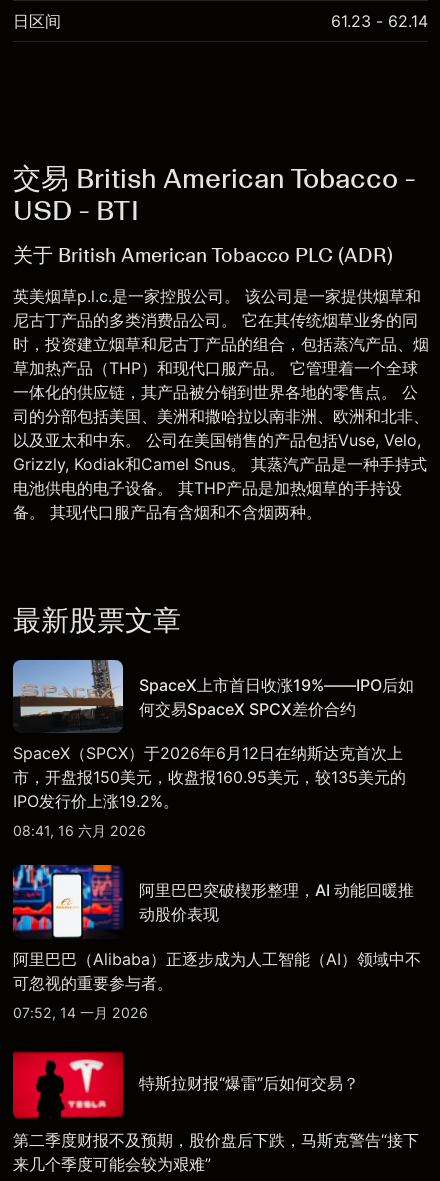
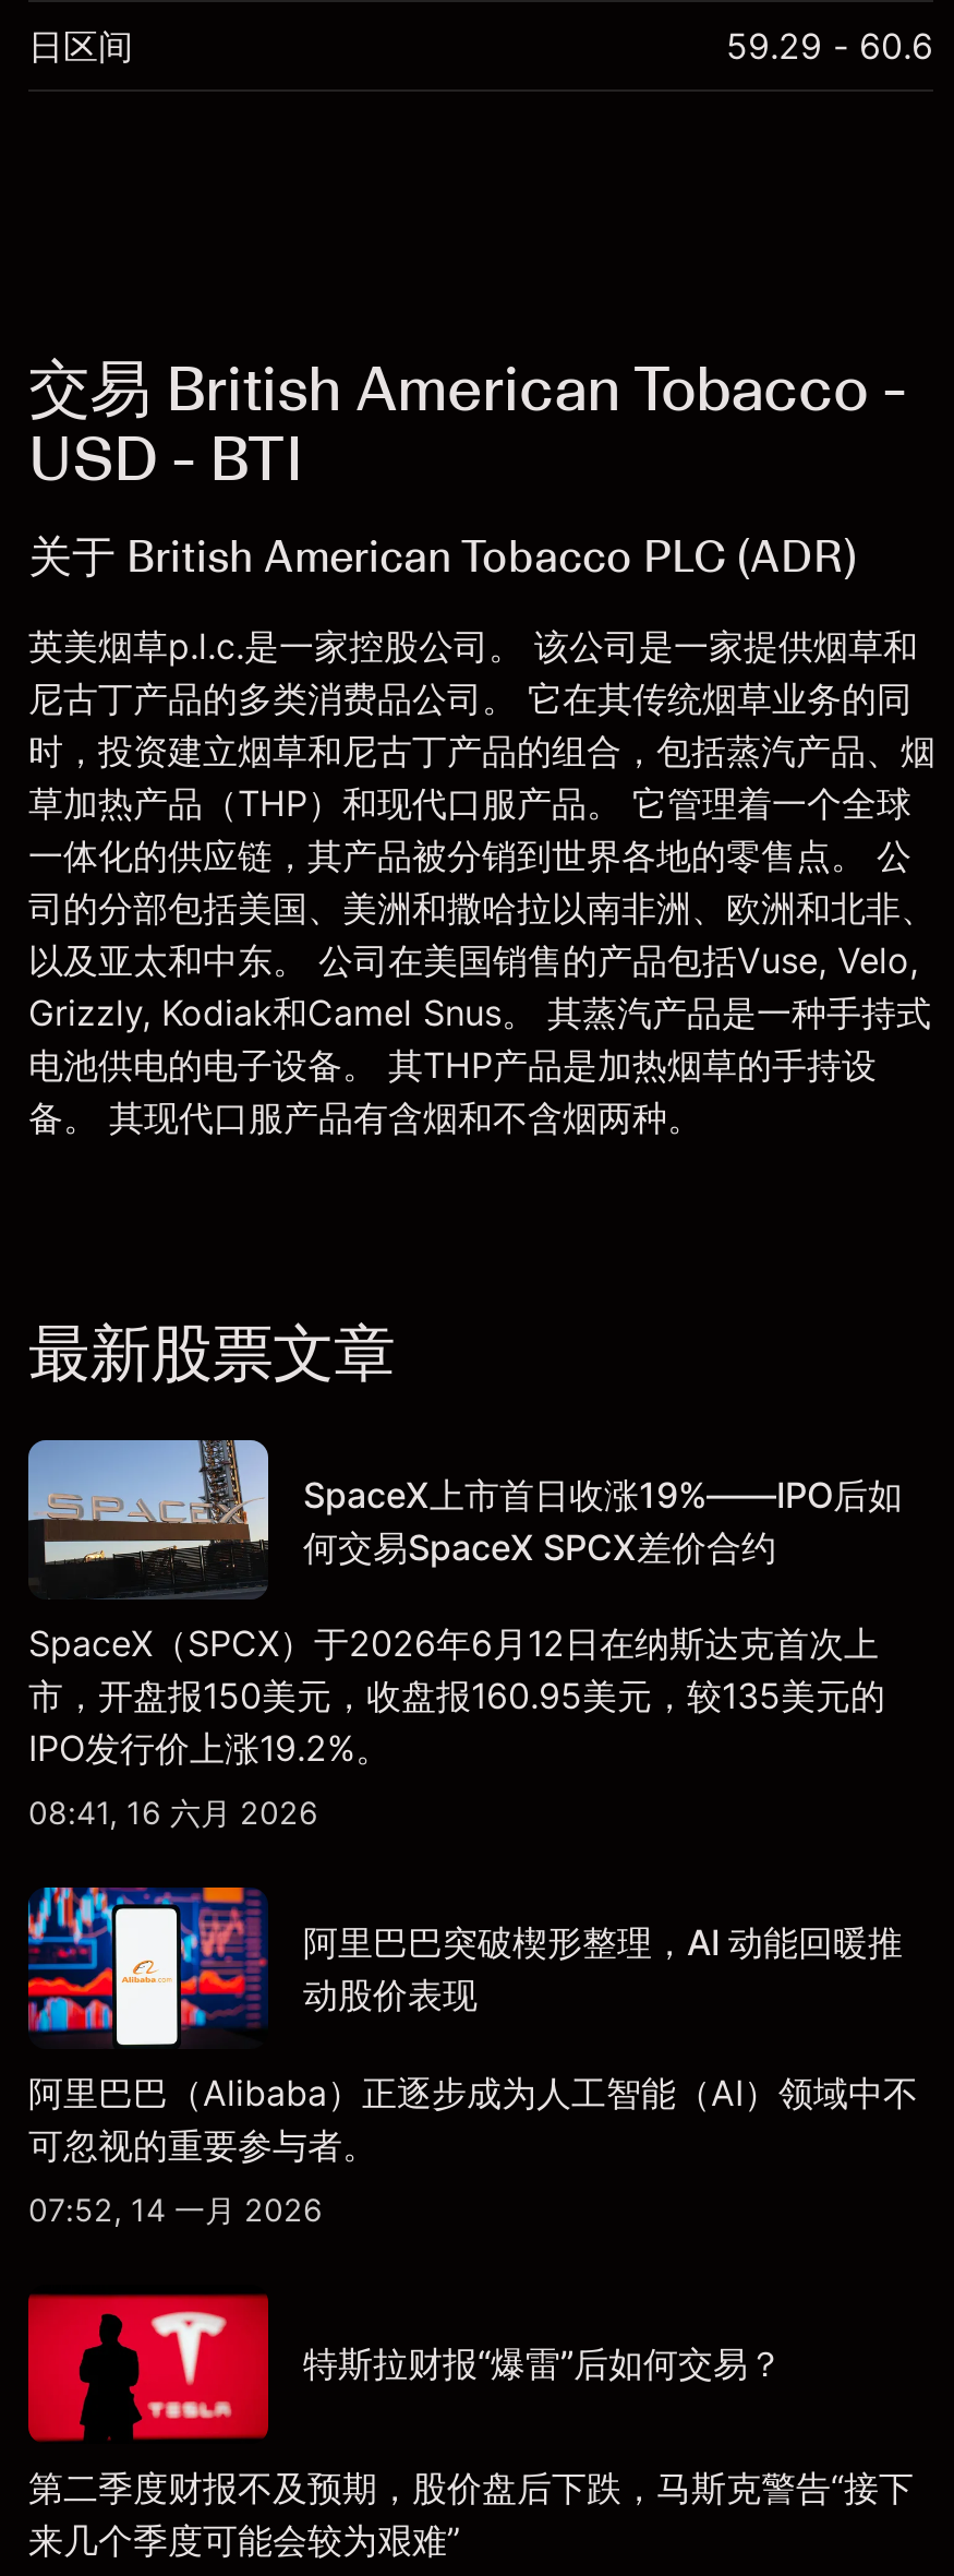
[331,11,428,31] 61.23 - 62.14 -> [726,24,933,68] 59.29 - 60.6

